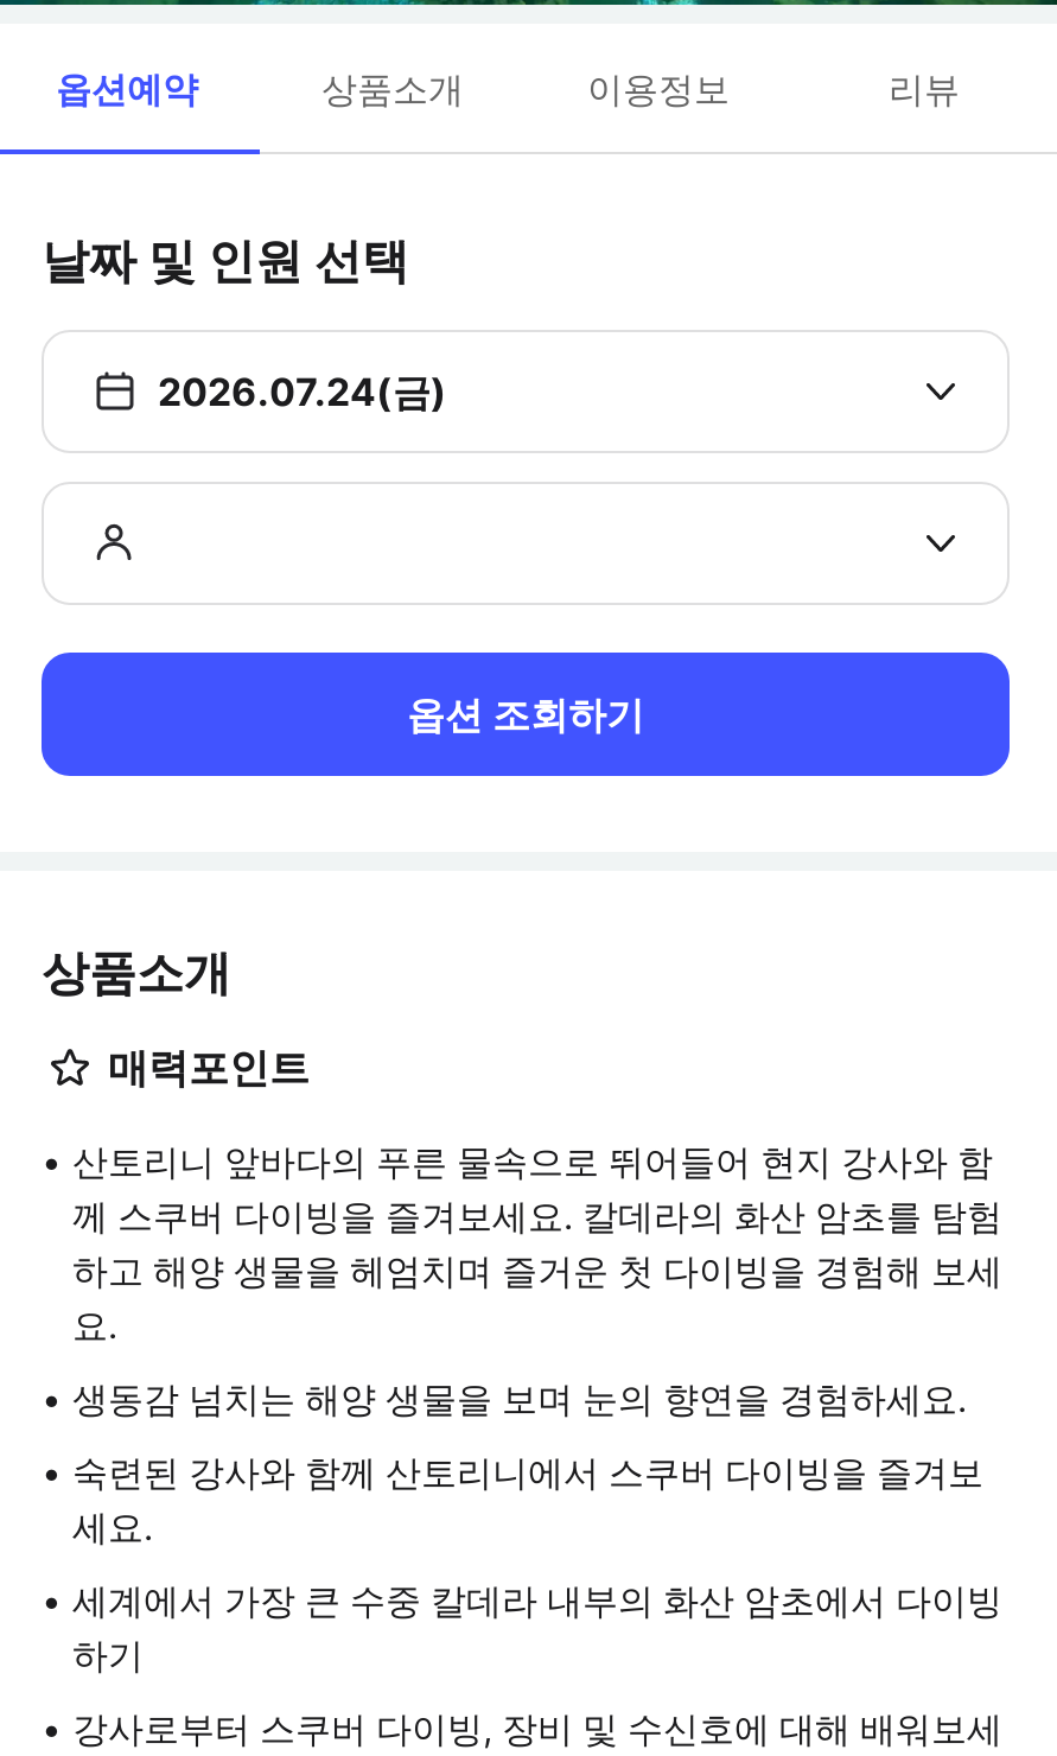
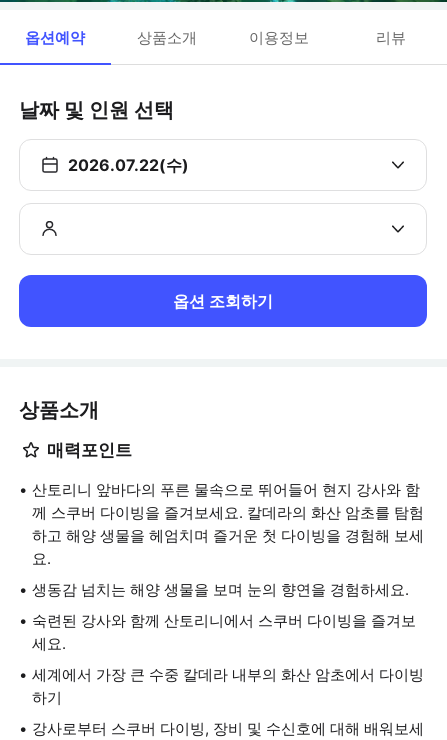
[158,368,447,415] 2026.07.24(금) -> [68,155,189,175] 2026.07.22(수)

